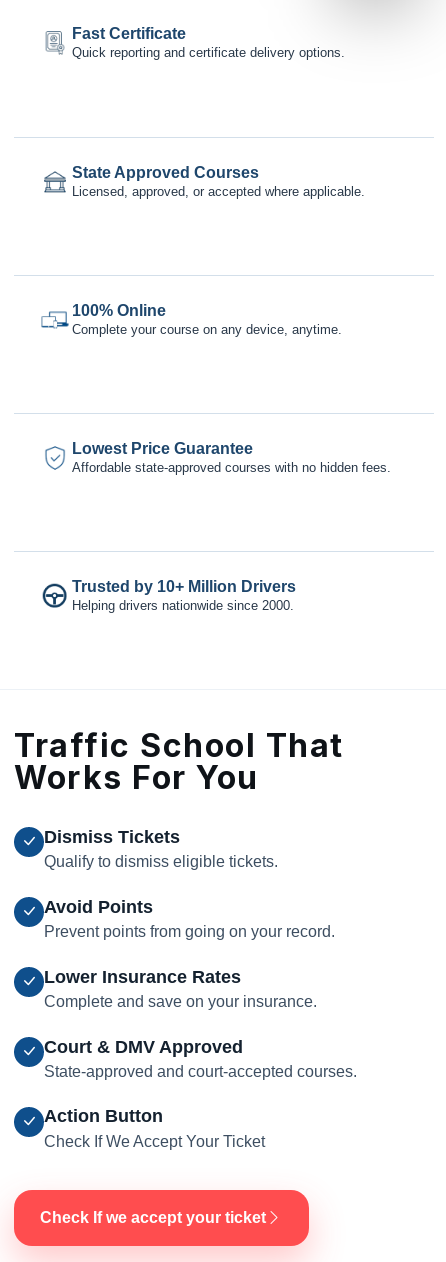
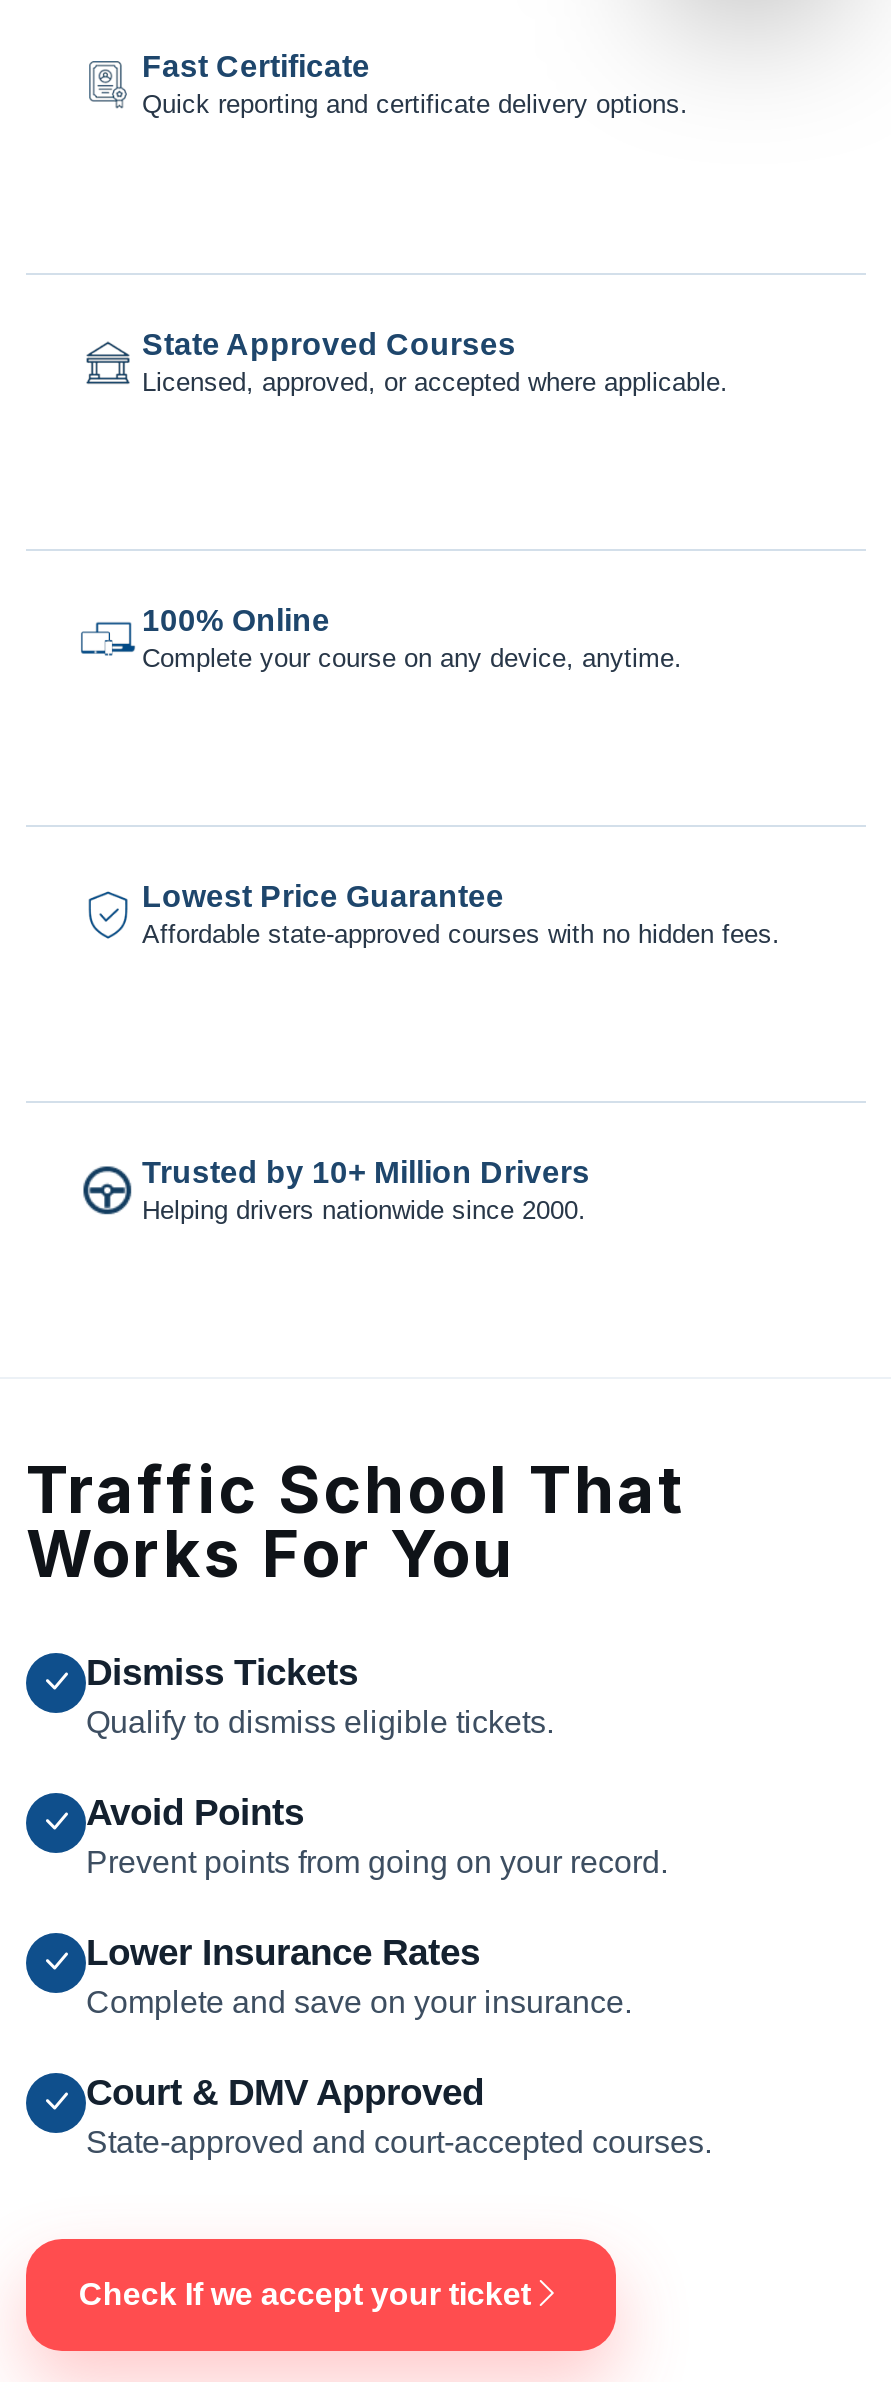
[44,1105,265,1150] Action Button | Check If We Accept Your Ticket -> none

